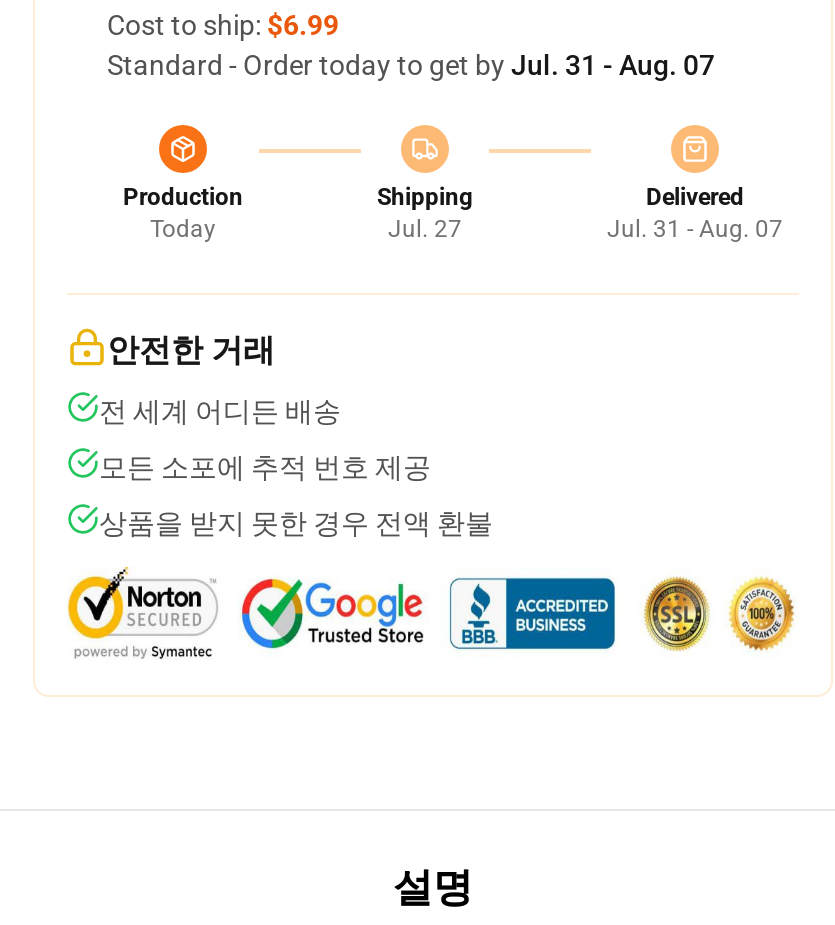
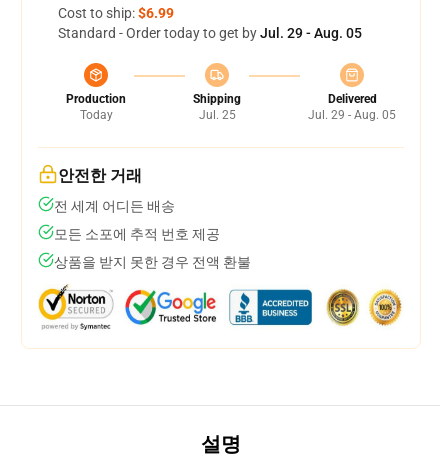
[107,49,715,81] Standard - Order today to get by Jul. 31 - Aug. 07 -> [58,25,362,41] Standard - Order today to get by Jul. 29 - Aug. 05
[388,215,462,243] Jul. 27 -> [198,108,235,122] Jul. 25
[607,215,783,243] Jul. 31 - Aug. 07 -> [308,108,396,122] Jul. 29 - Aug. 05

